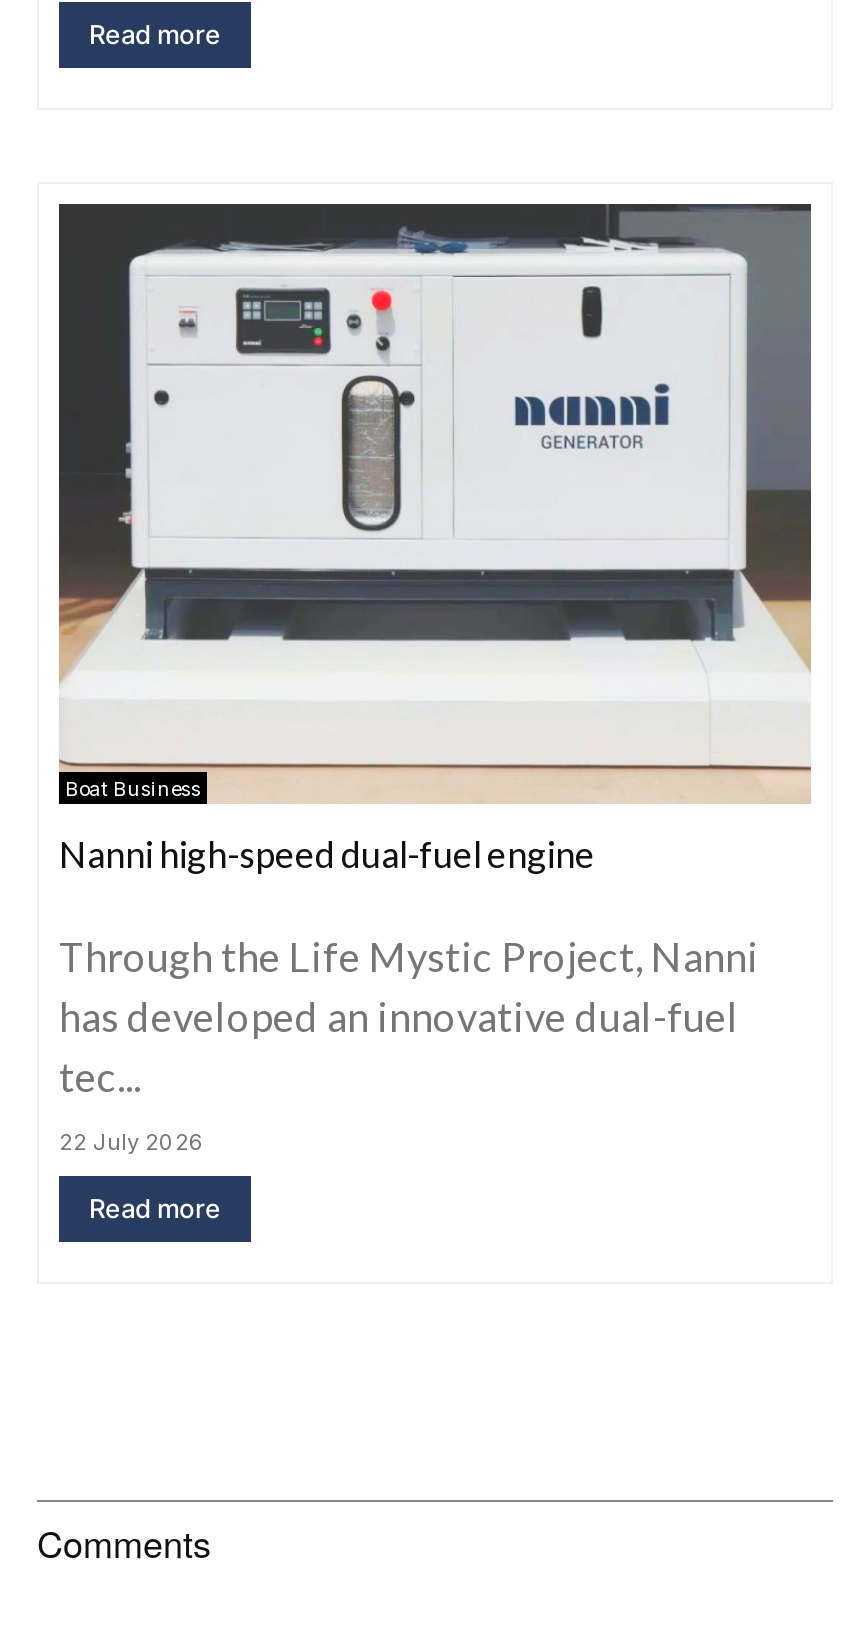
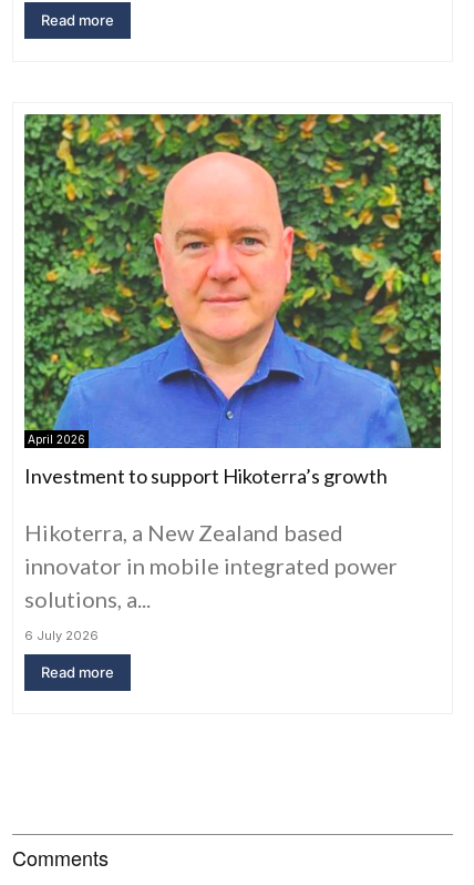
[57,201,813,805] [image] | Boat Business -> [23,113,442,449] [image] | April 2026
[59,833,595,877] Nanni high-speed dual-fuel engine -> [24,464,388,488] Investment to support Hikoterra’s growth
[59,933,759,1101] Through the Life Mystic Project, Nanni | has developed an innovative dual-fuel | tec... -> [24,519,398,612] Hikoterra, a New Zealand based | innovator in mobile integrated power | solutions, a...
[59,1129,205,1157] 22 July 2026 -> [24,628,99,643] 6 July 2026

